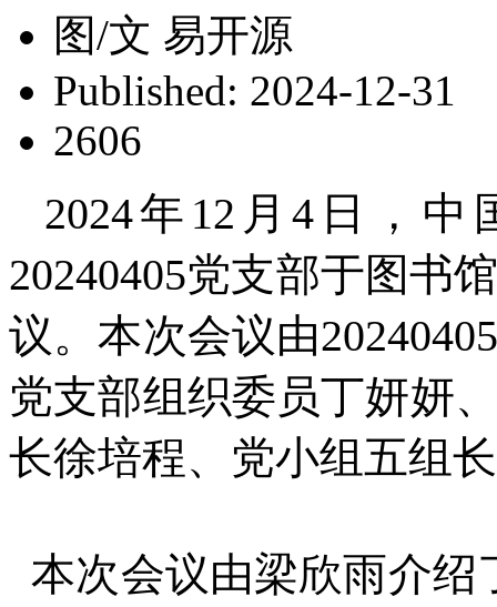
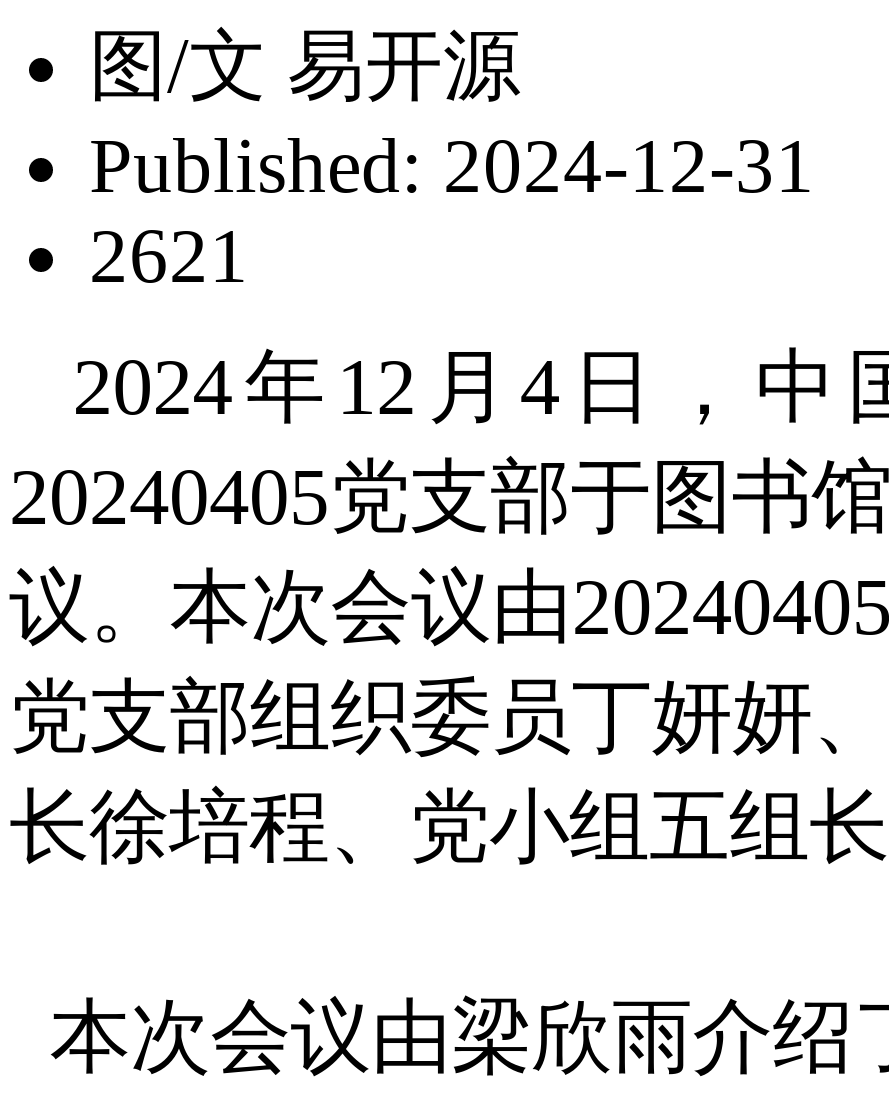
[53,117,142,165] 2606 -> [89,213,249,299] 2621

